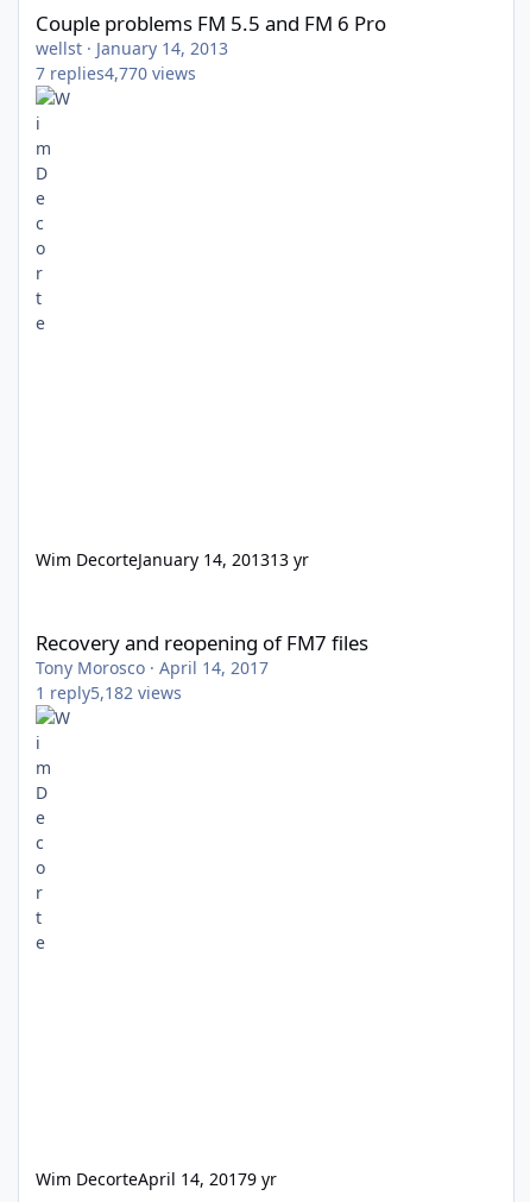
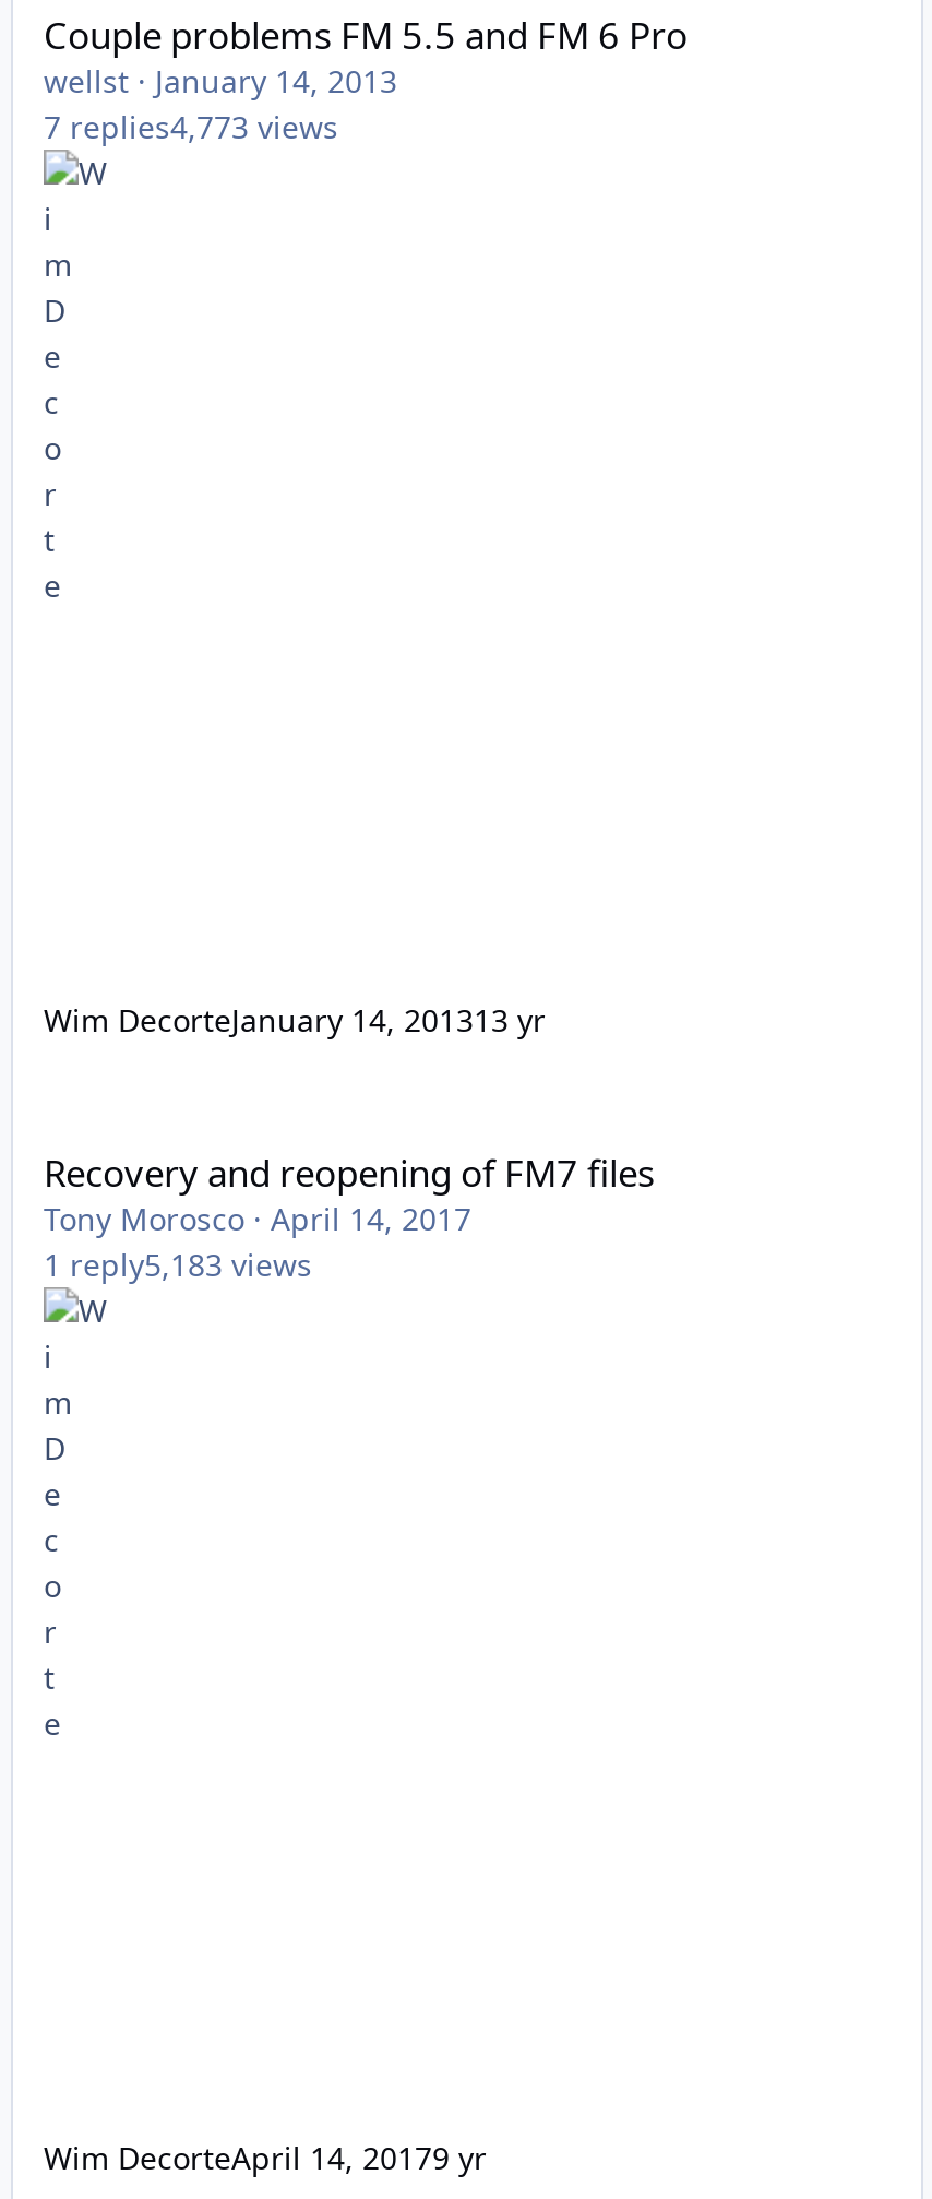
[36,62,196,85] 7 replies4,770 views -> [44,107,338,148] 7 replies4,773 views
[36,682,182,704] 1 reply5,182 views -> [44,1244,312,1286] 1 reply5,183 views

